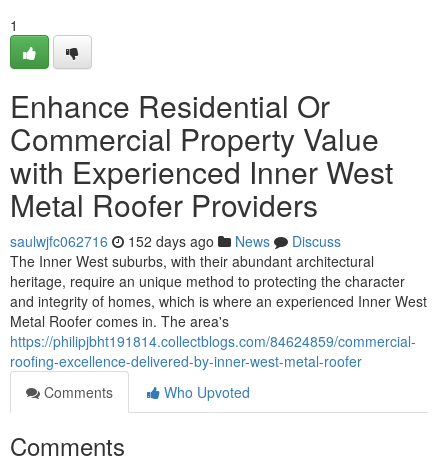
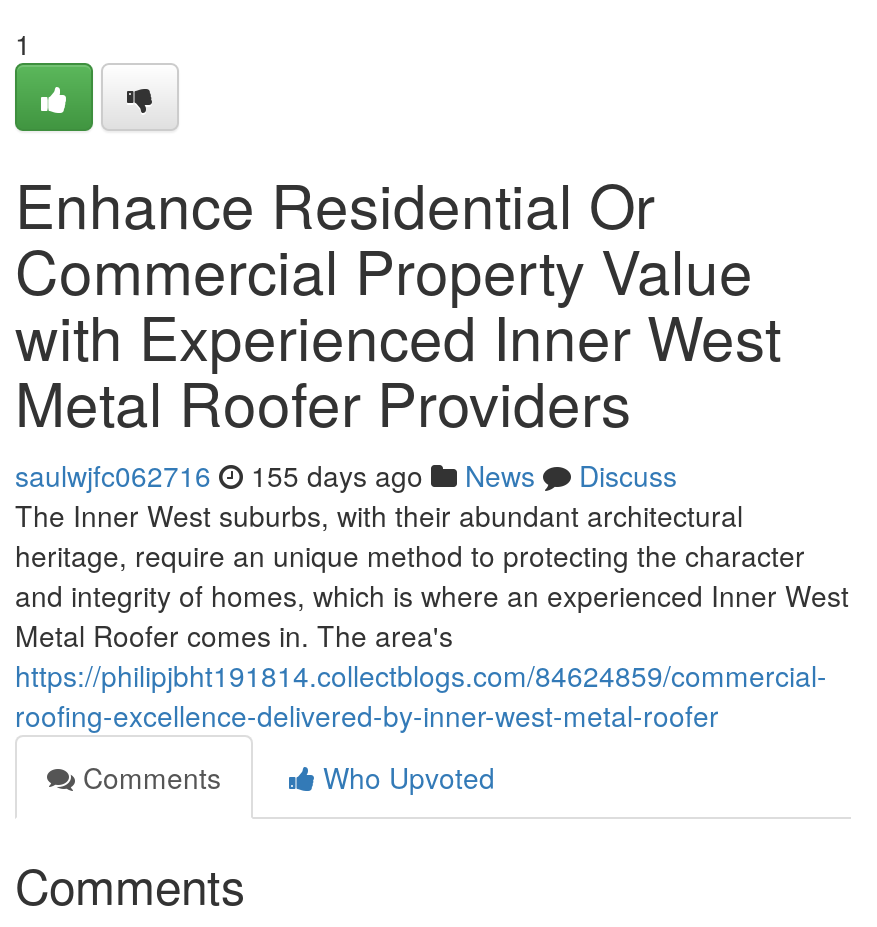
[10,231,341,251] saulwjfc062716 152 days ago News Discuss -> [15,455,677,495] saulwjfc062716 155 days ago News Discuss

